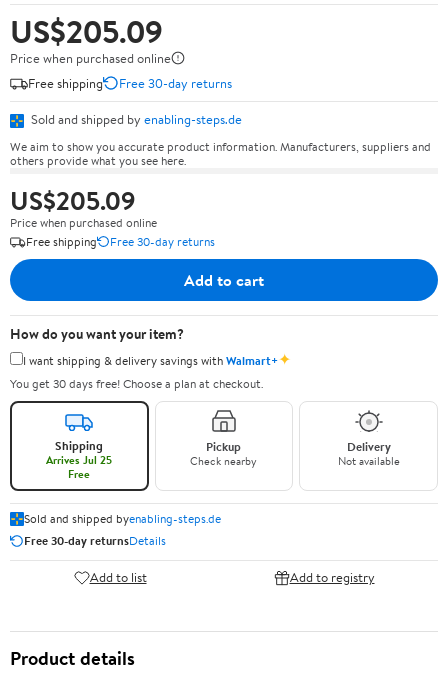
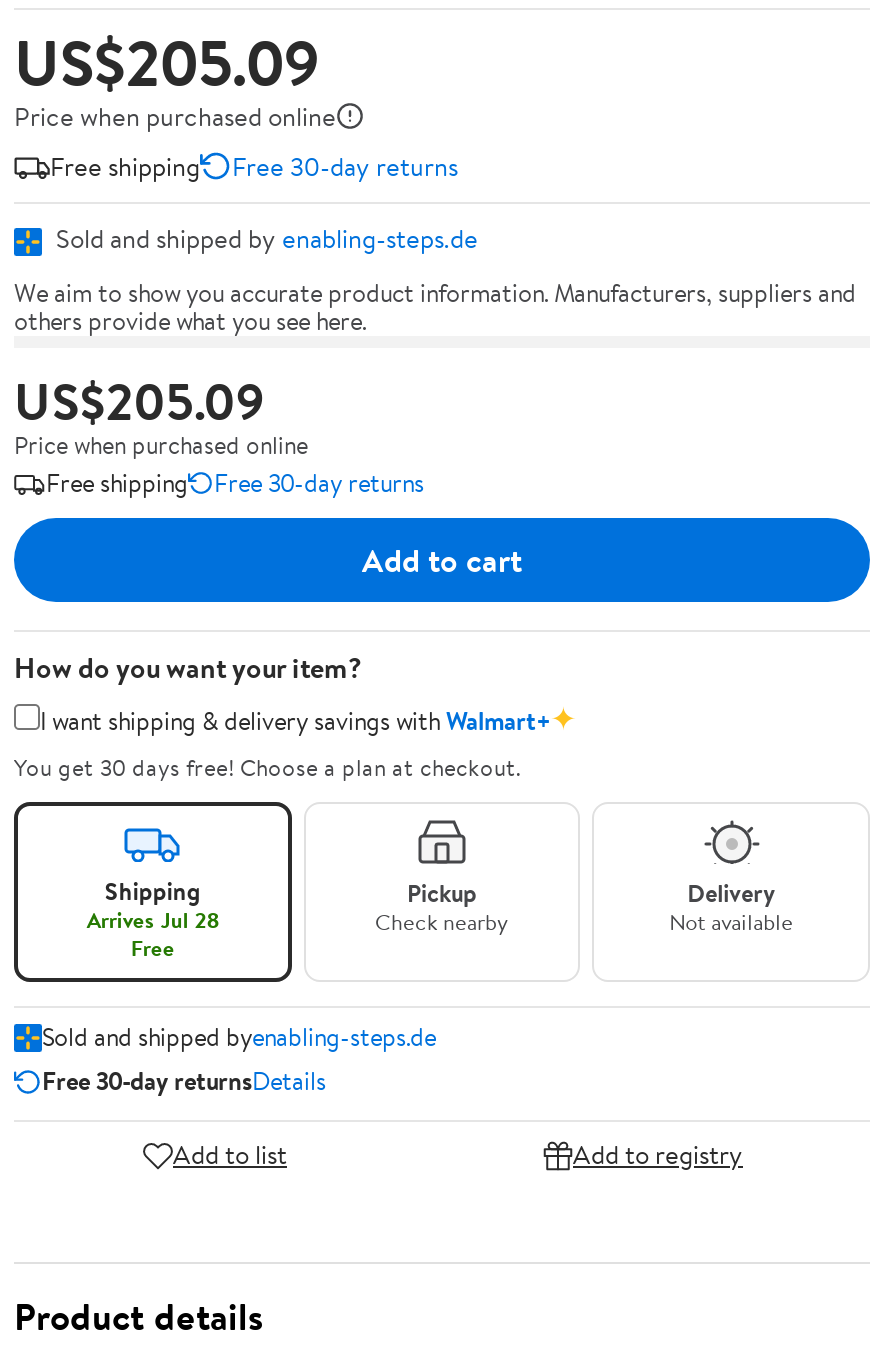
[46,452,112,468] Arrives Jul 25 -> [87,904,219,936] Arrives Jul 28

